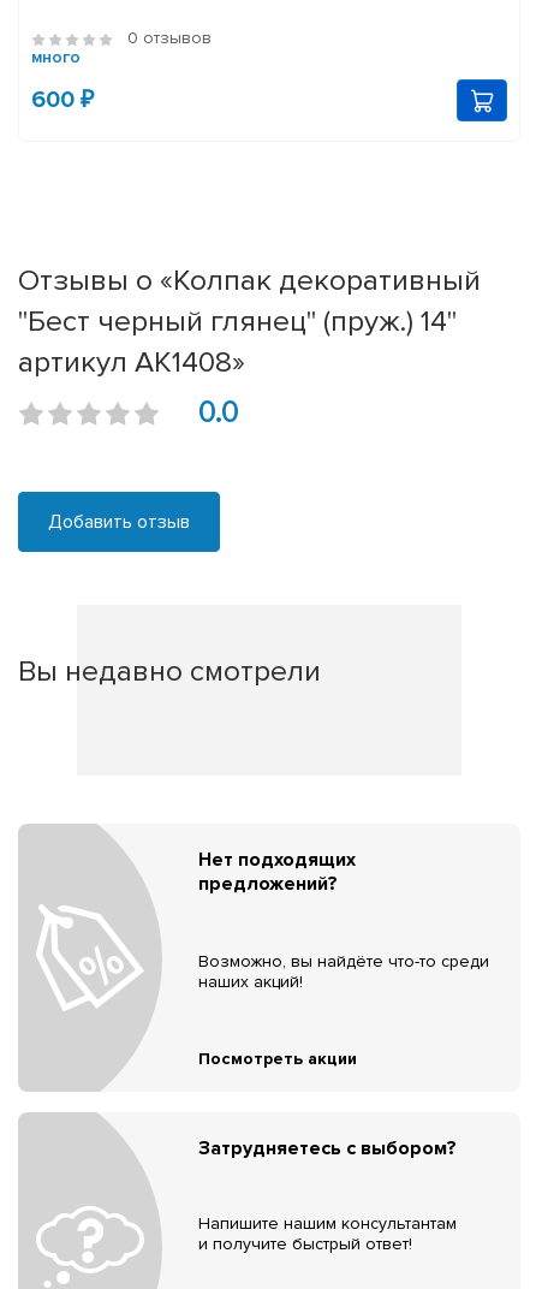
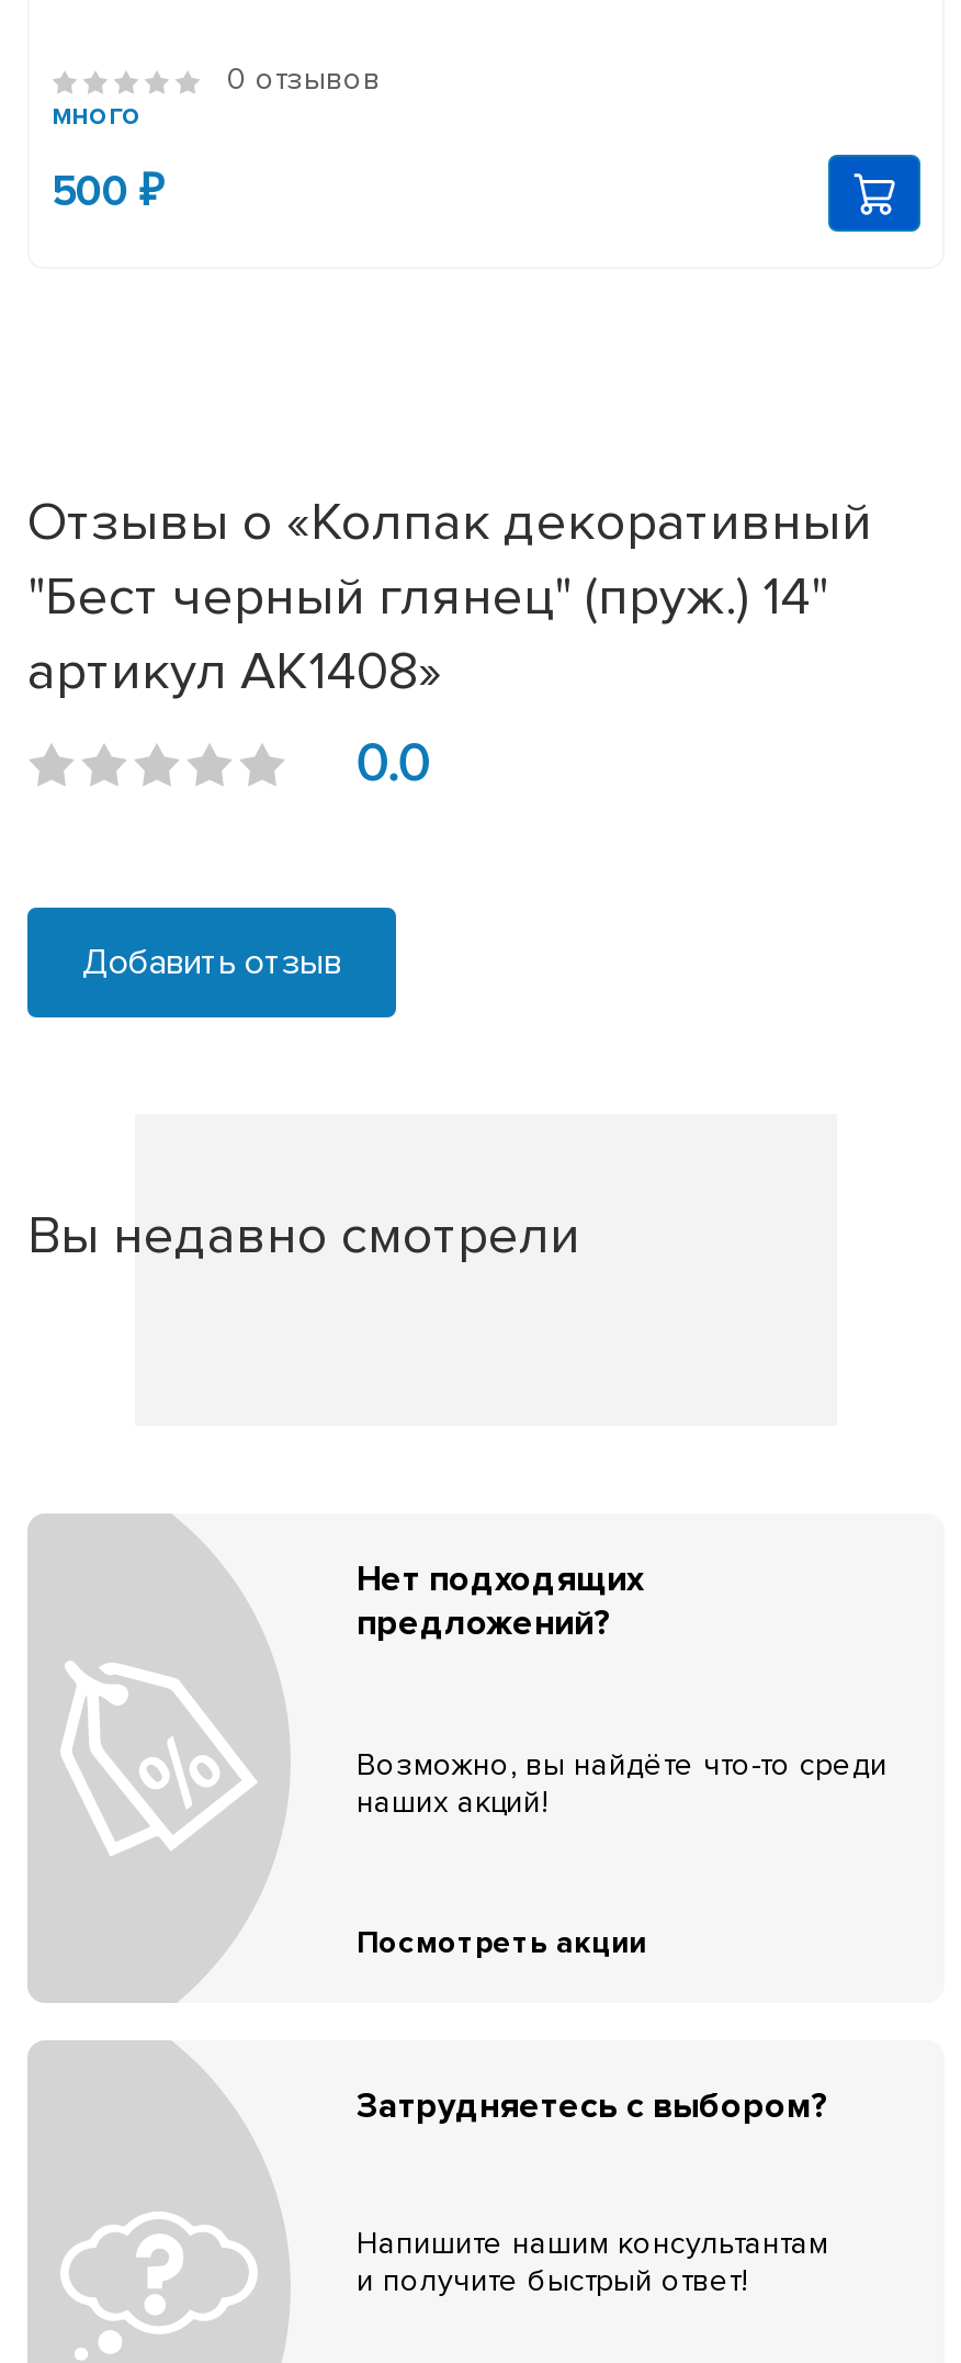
[31,86,94,115] 600 ₽ -> [52,166,163,219] 500 ₽

